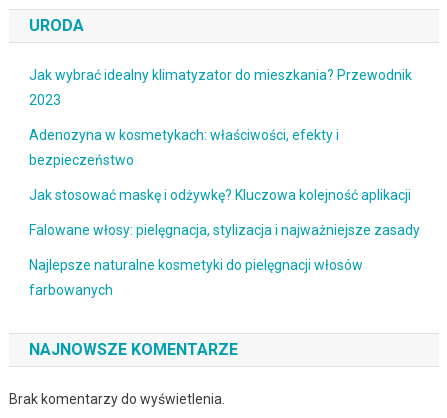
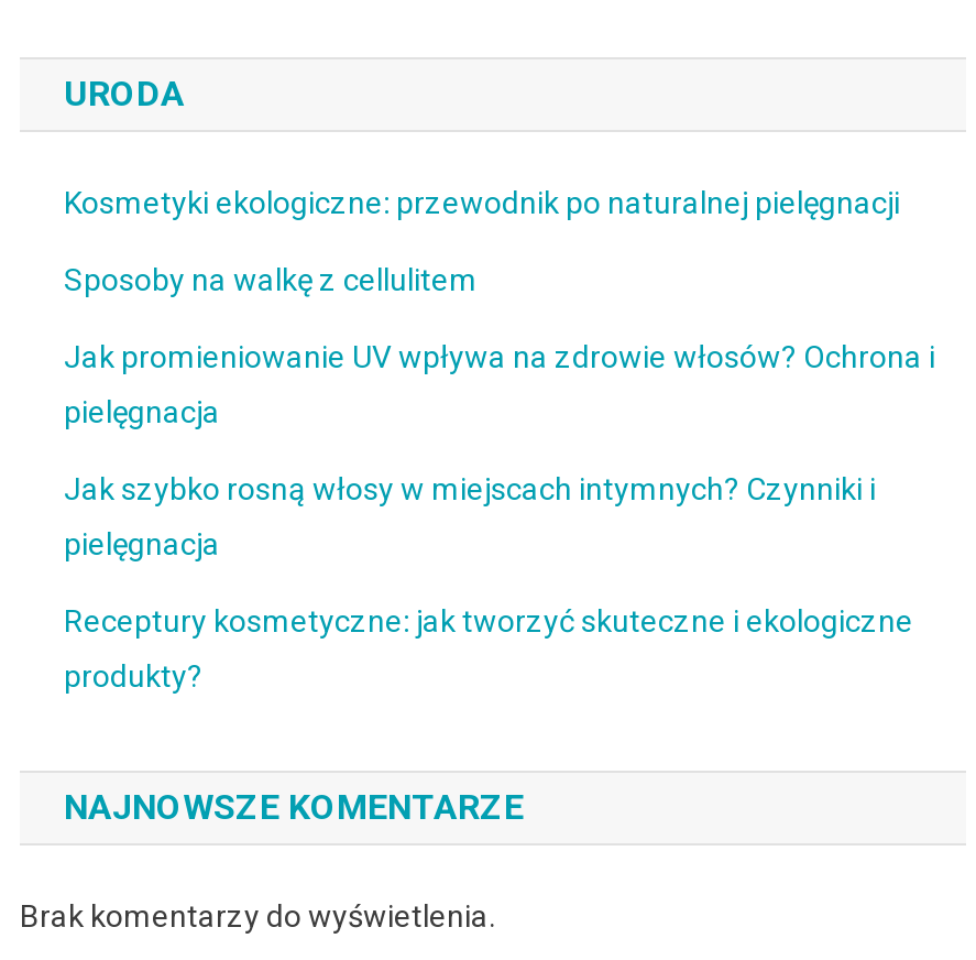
[29,67,412,83] Jak wybrać idealny klimatyzator do mieszkania? Przewodnik -> [64,185,900,220] Kosmetyki ekologiczne: przewodnik po naturalnej pielęgnacji
[29,92,61,108] 2023 -> [64,262,478,297] Sposoby na walkę z cellulitem
[29,127,339,143] Adenozyna w kosmetykach: właściwości, efekty i -> [64,339,935,375] Jak promieniowanie UV wpływa na zdrowie włosów? Ochrona i
[29,152,134,168] bezpieczeństwo -> [64,394,220,430] pielęgnacja
[29,187,411,203] Jak stosować maskę i odżywkę? Kluczowa kolejność aplikacji -> [64,471,876,507] Jak szybko rosną włosy w miejscach intymnych? Czynniki i
[29,222,420,238] Falowane włosy: pielęgnacja, stylizacja i najważniejsze zasady -> [64,526,220,562] pielęgnacja
[29,257,363,273] Najlepsze naturalne kosmetyki do pielęgnacji włosów -> [64,604,913,639] Receptury kosmetyczne: jak tworzyć skuteczne i ekologiczne
[29,282,113,298] farbowanych -> [64,659,202,694] produkty?

